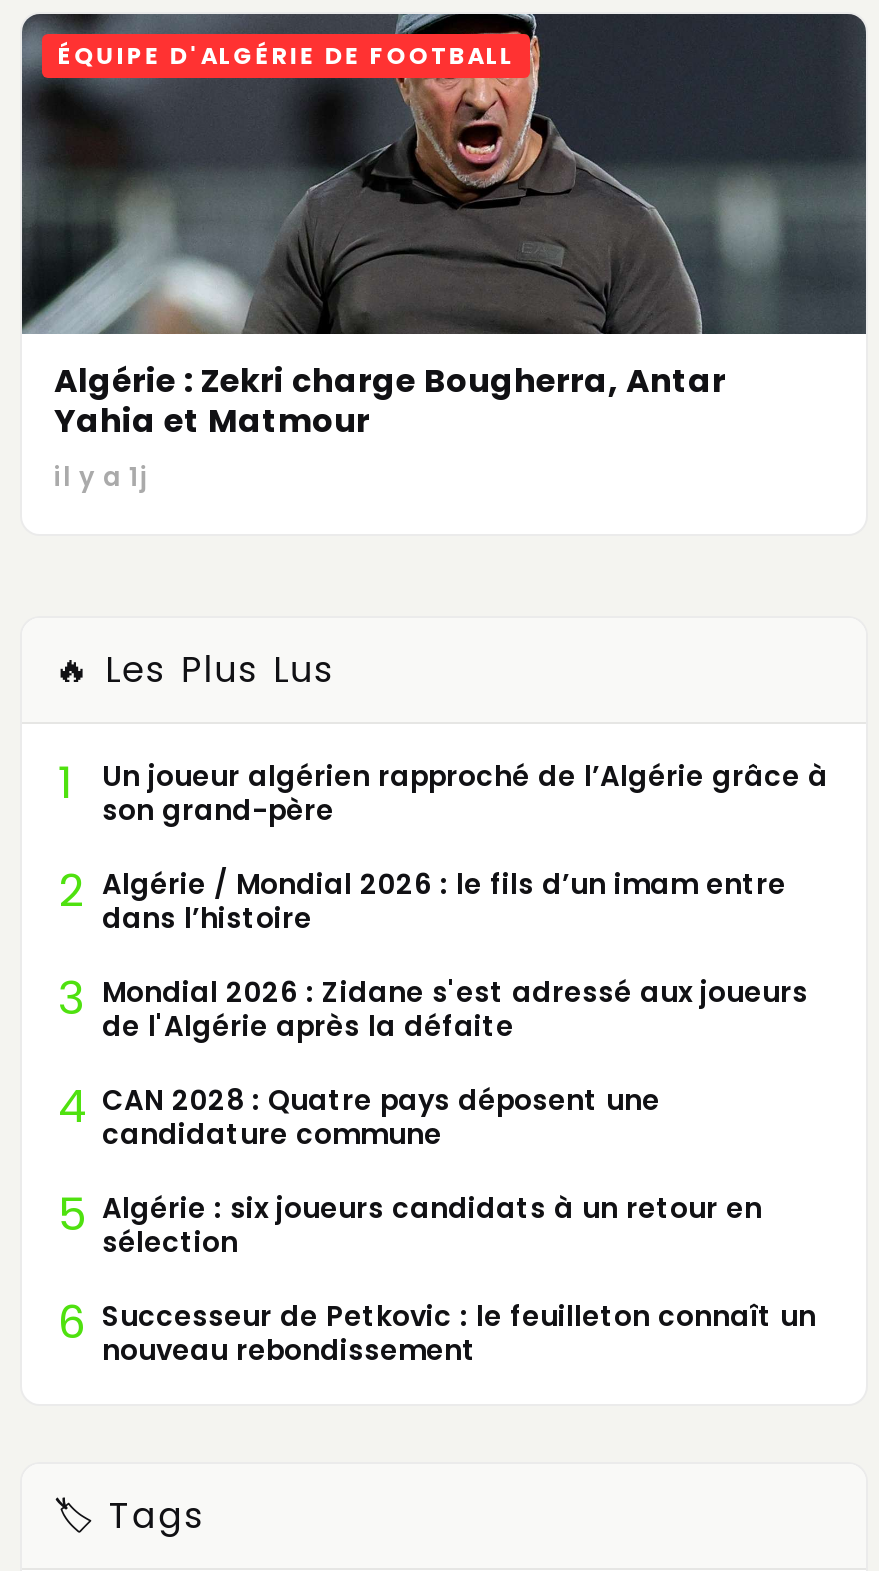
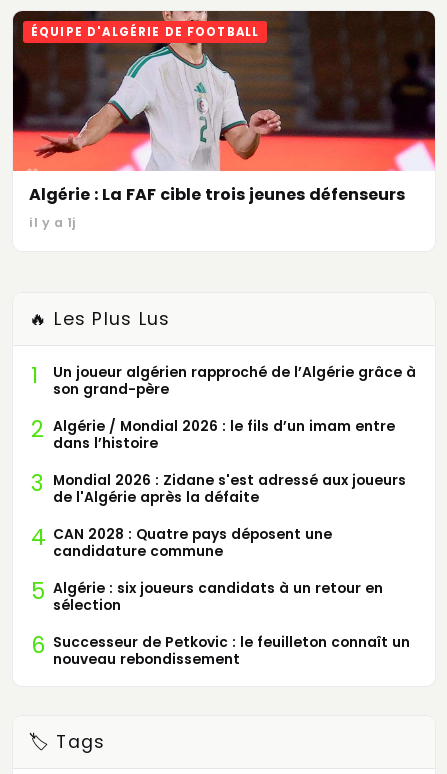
[20,12,868,444] [image] | Algérie : Zekri charge Bougherra, Antar | Yahia et Matmour -> [12,10,436,206] [image] | Algérie : La FAF cible trois jeunes défenseurs

